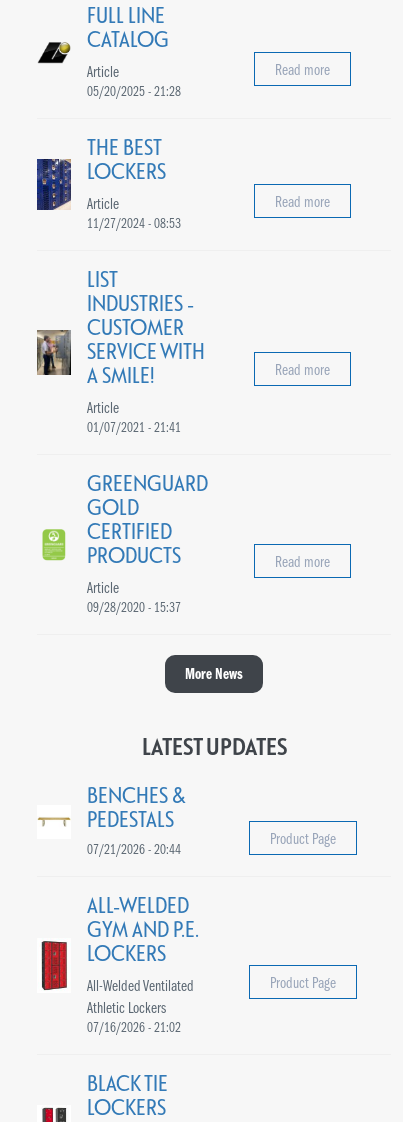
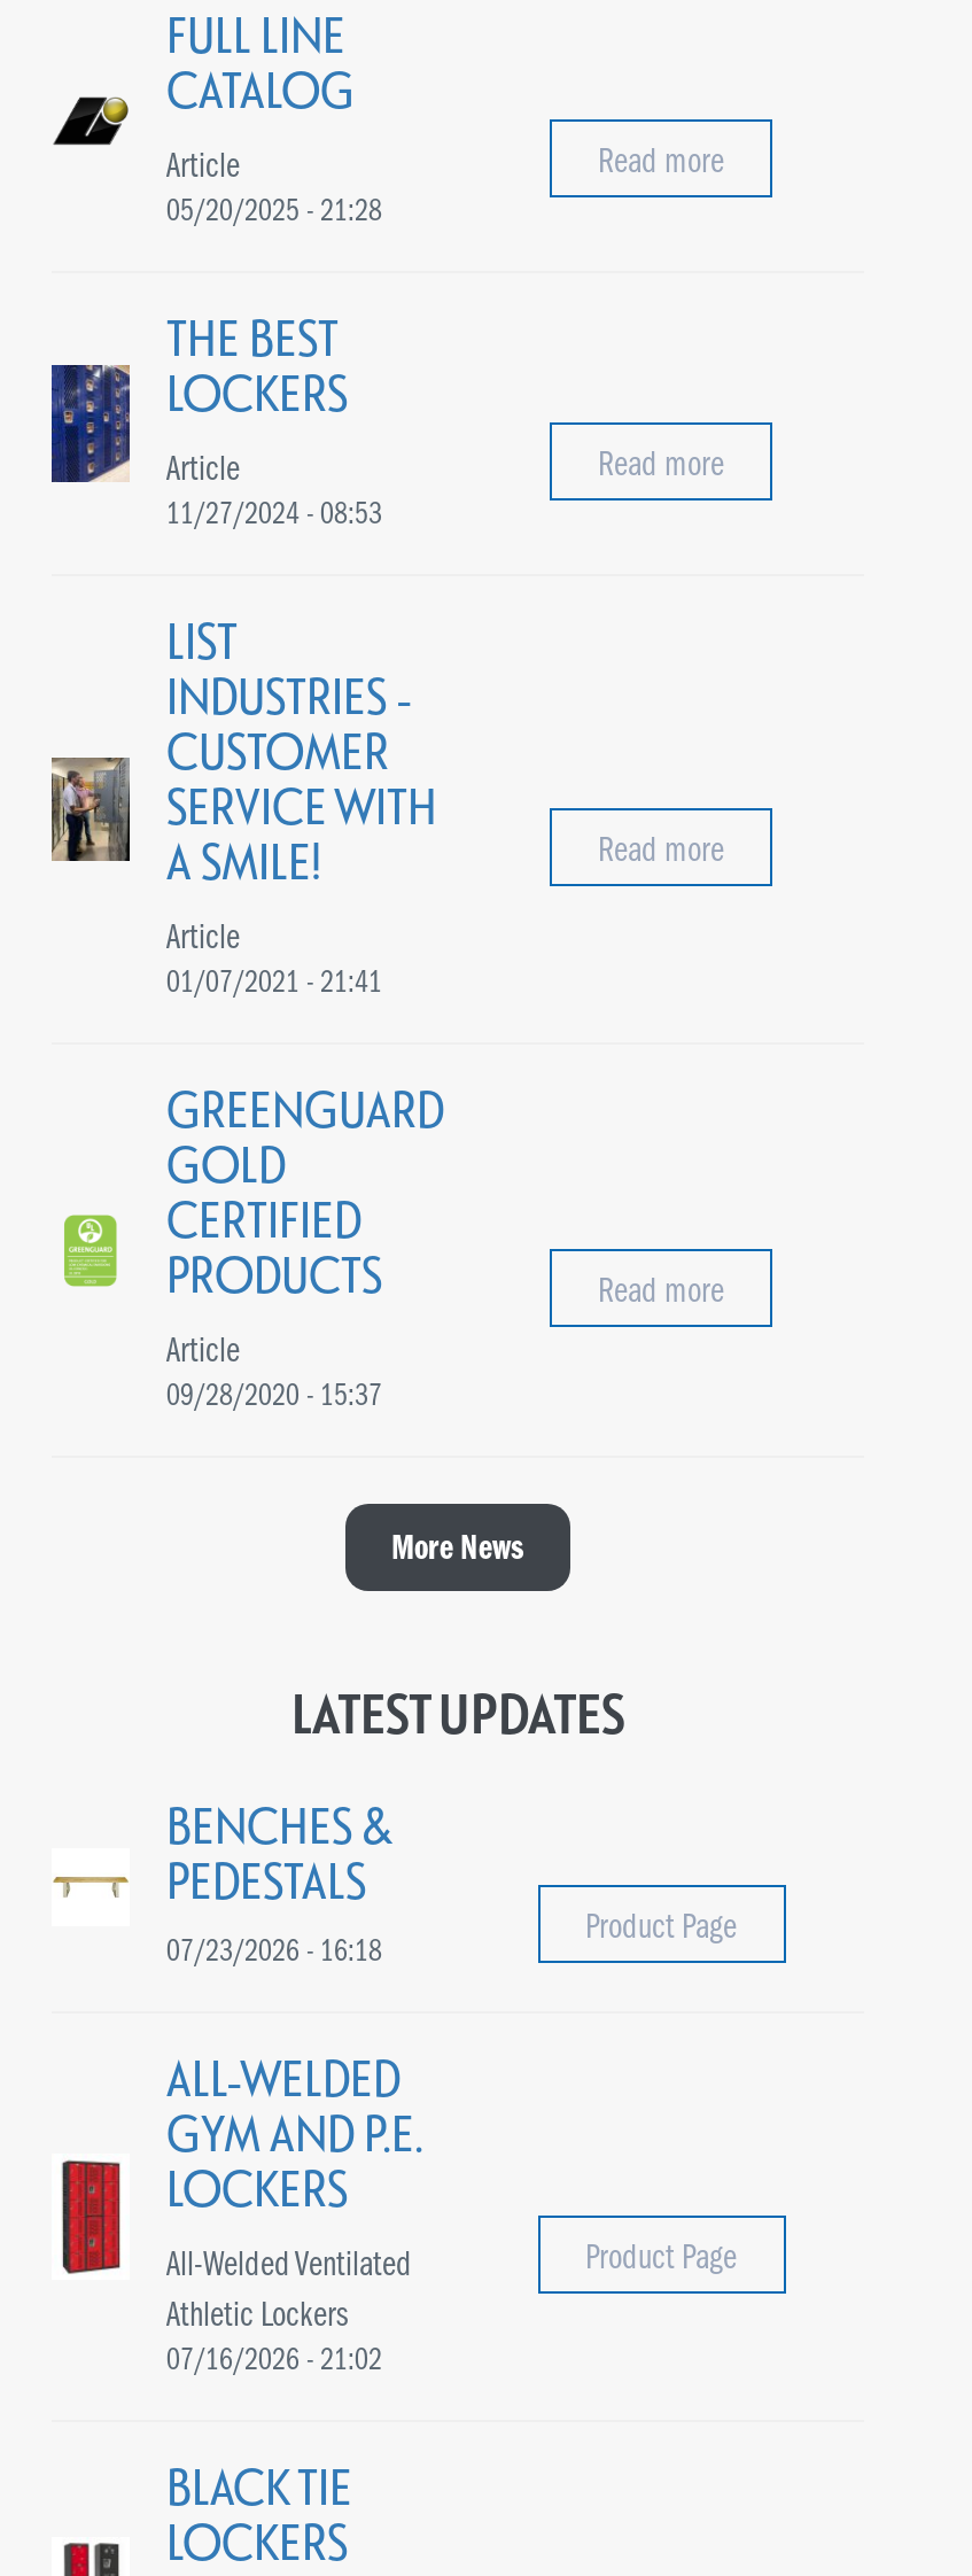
[87,842,181,858] 07/21/2026 - 20:44 -> [166,1933,382,1970] 07/23/2026 - 16:18

